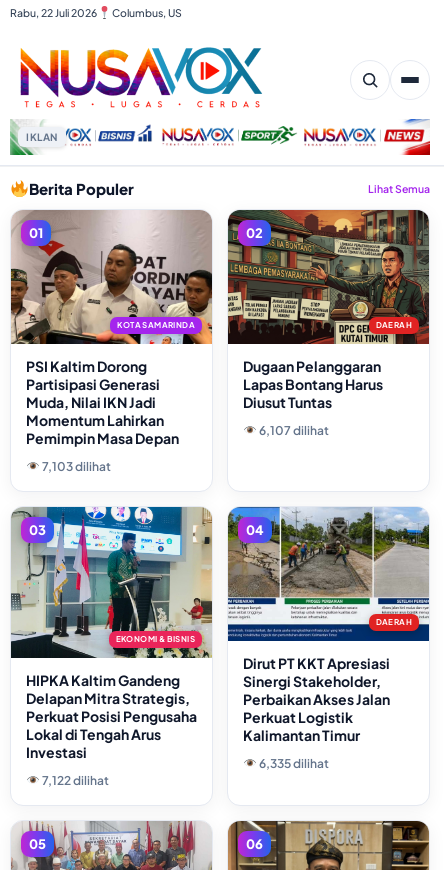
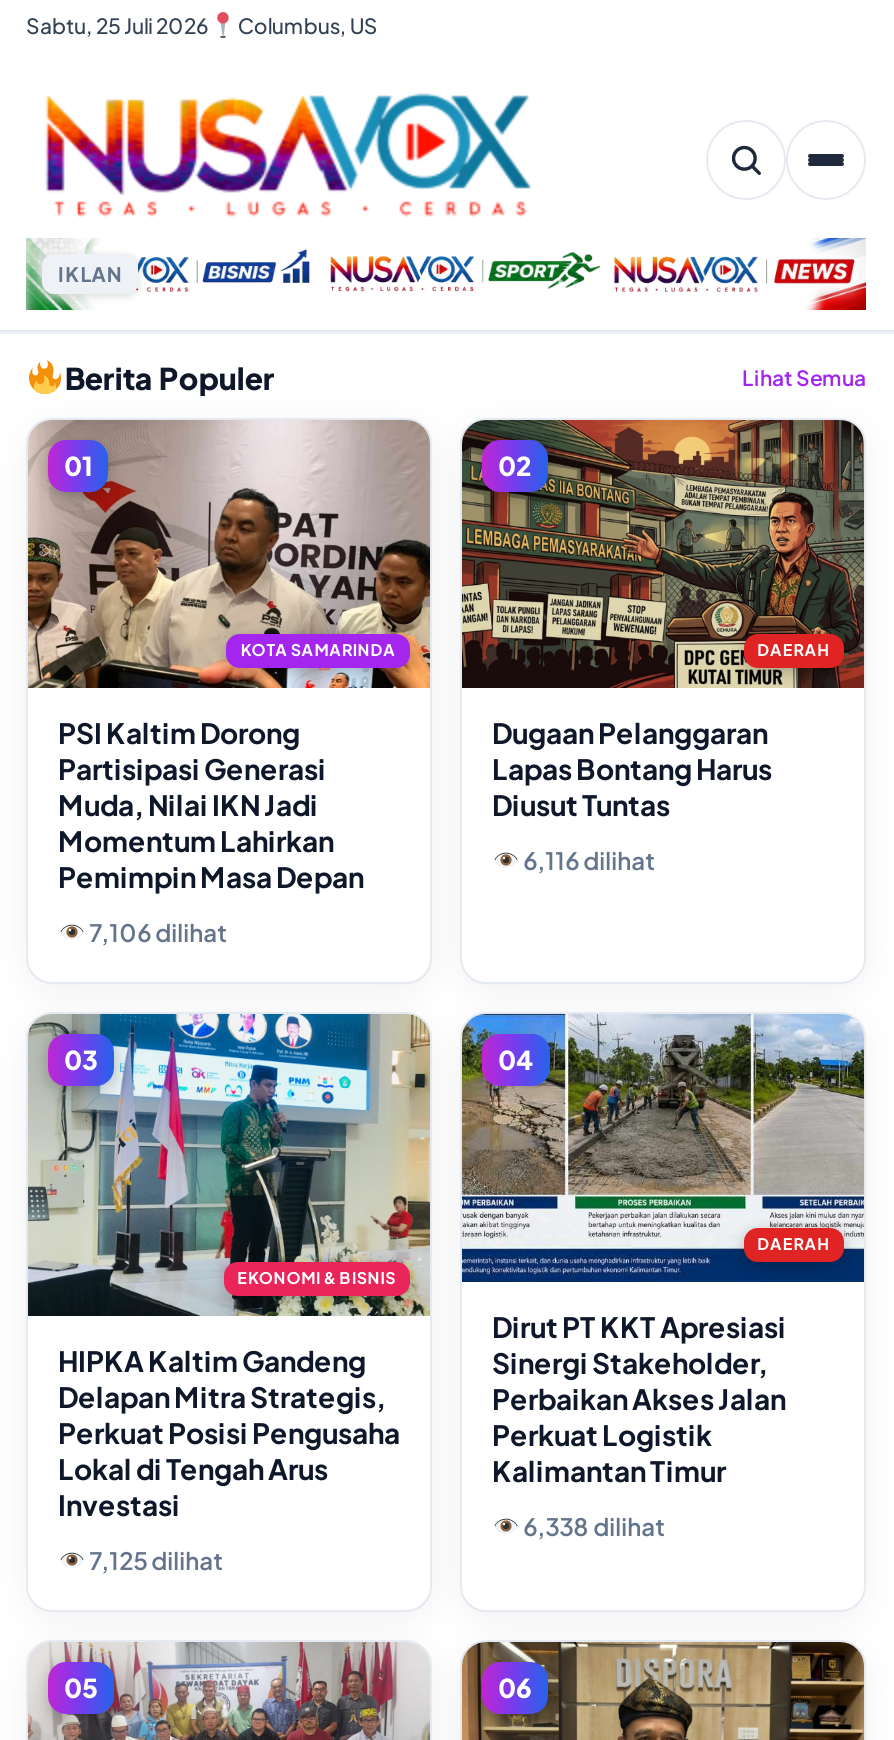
[10,6,182,19] Rabu, 22 Juli 2026 Columbus, US -> [26,12,378,38] Sabtu, 25 Juli 2026 Columbus, US
[257,423,329,438] 6,107 dilihat -> [519,846,655,876] 6,116 dilihat
[40,459,111,474] 7,103 dilihat -> [85,918,227,948] 7,106 dilihat
[257,756,329,771] 6,335 dilihat -> [519,1512,665,1542] 6,338 dilihat
[40,773,109,788] 7,122 dilihat -> [85,1546,223,1576] 7,125 dilihat

